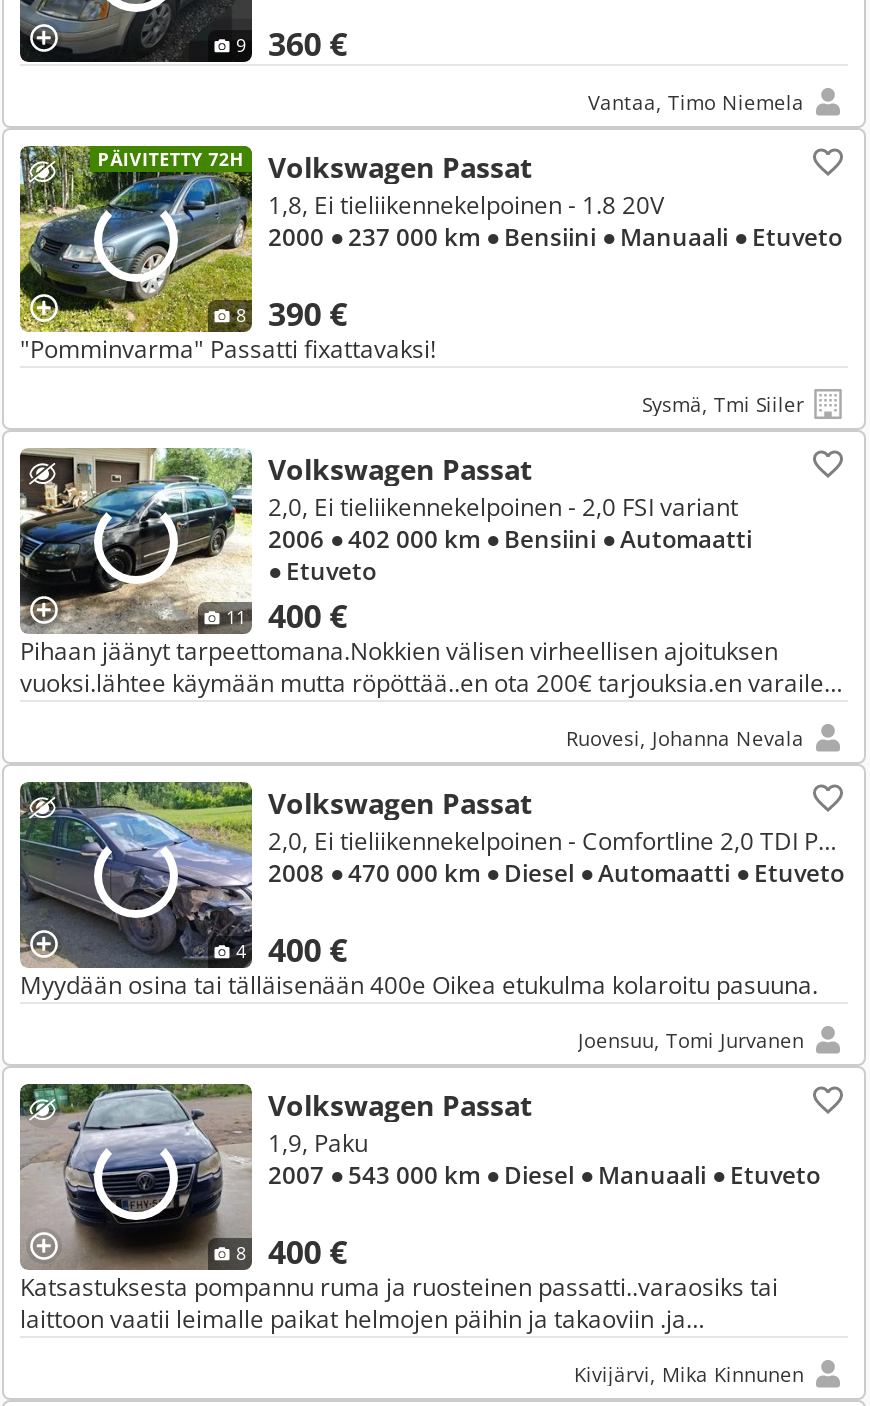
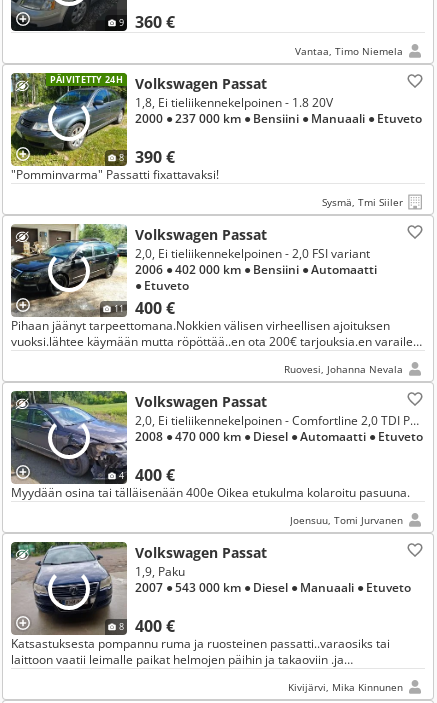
[98,146,532,186] PÄIVITETTY 72H Volkswagen Passat -> [50,73,267,93] PÄIVITETTY 24H Volkswagen Passat

